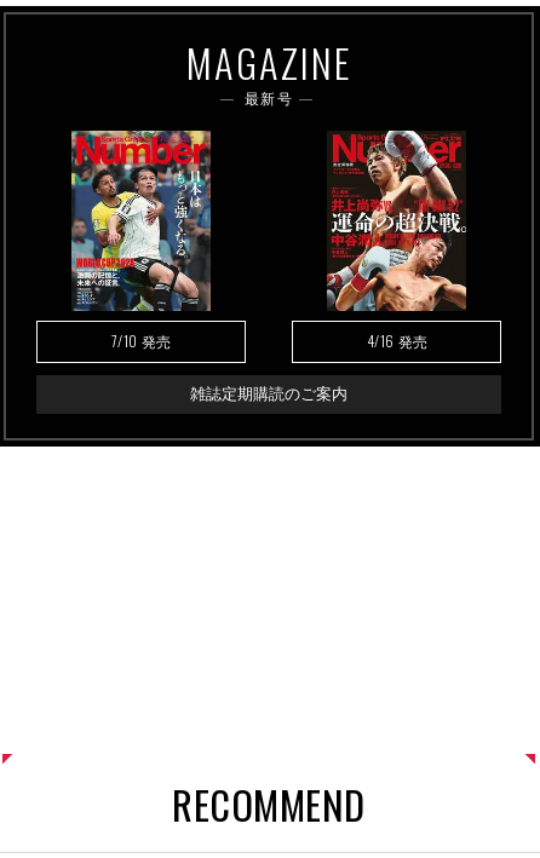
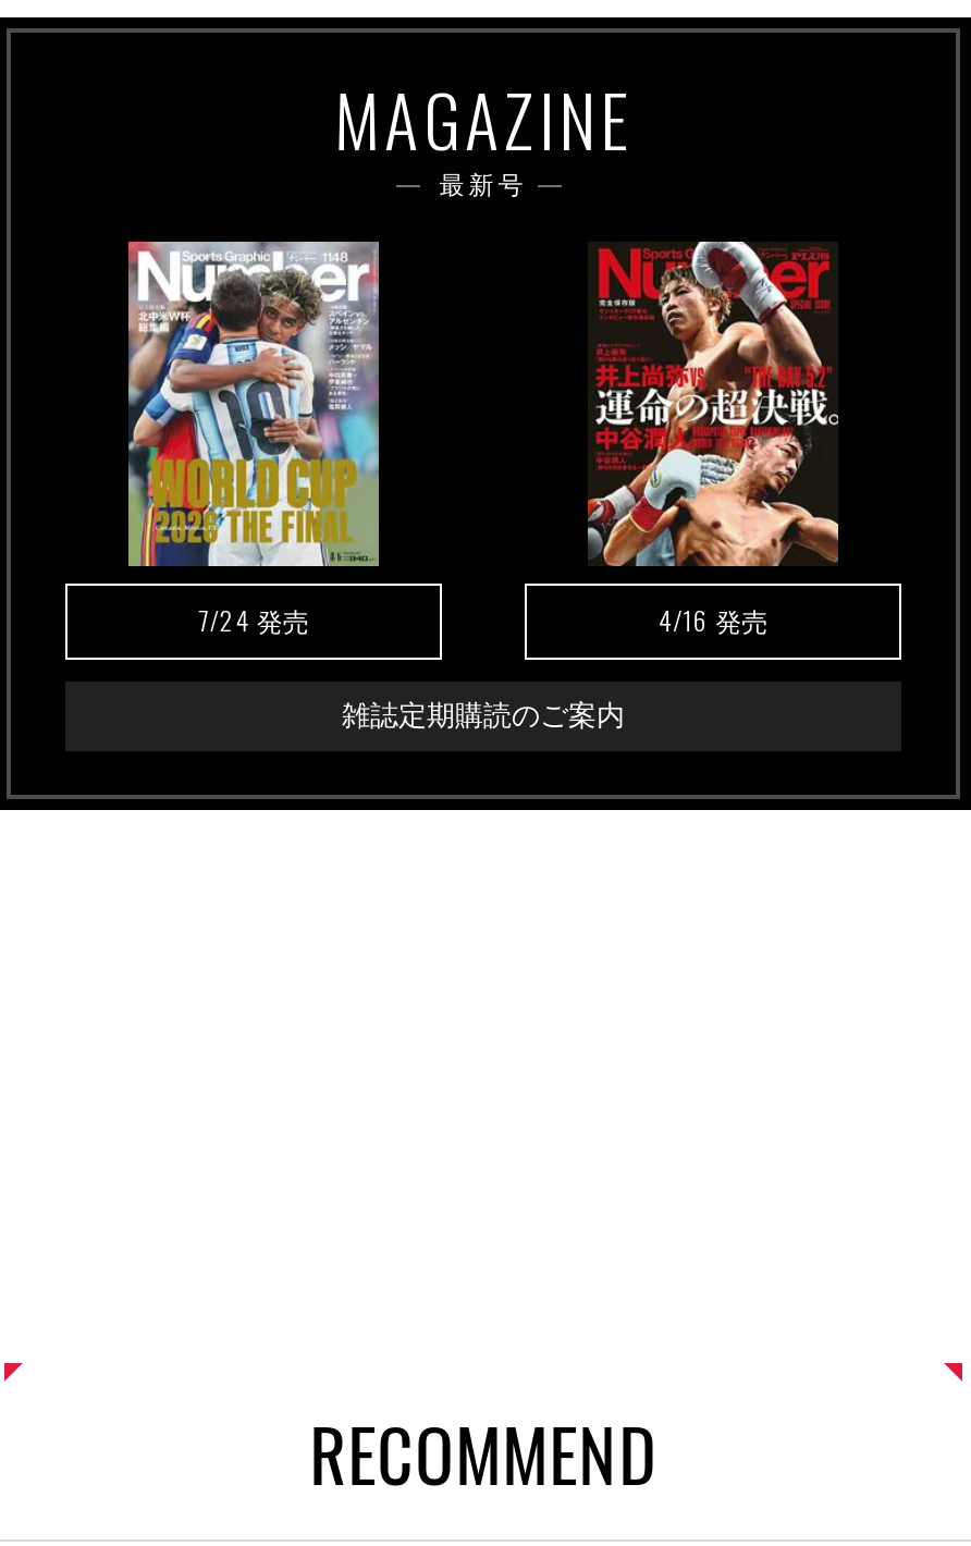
[71,129,211,351] [image] | 7/10発売 -> [126,240,381,639] [image] | 7/24発売

